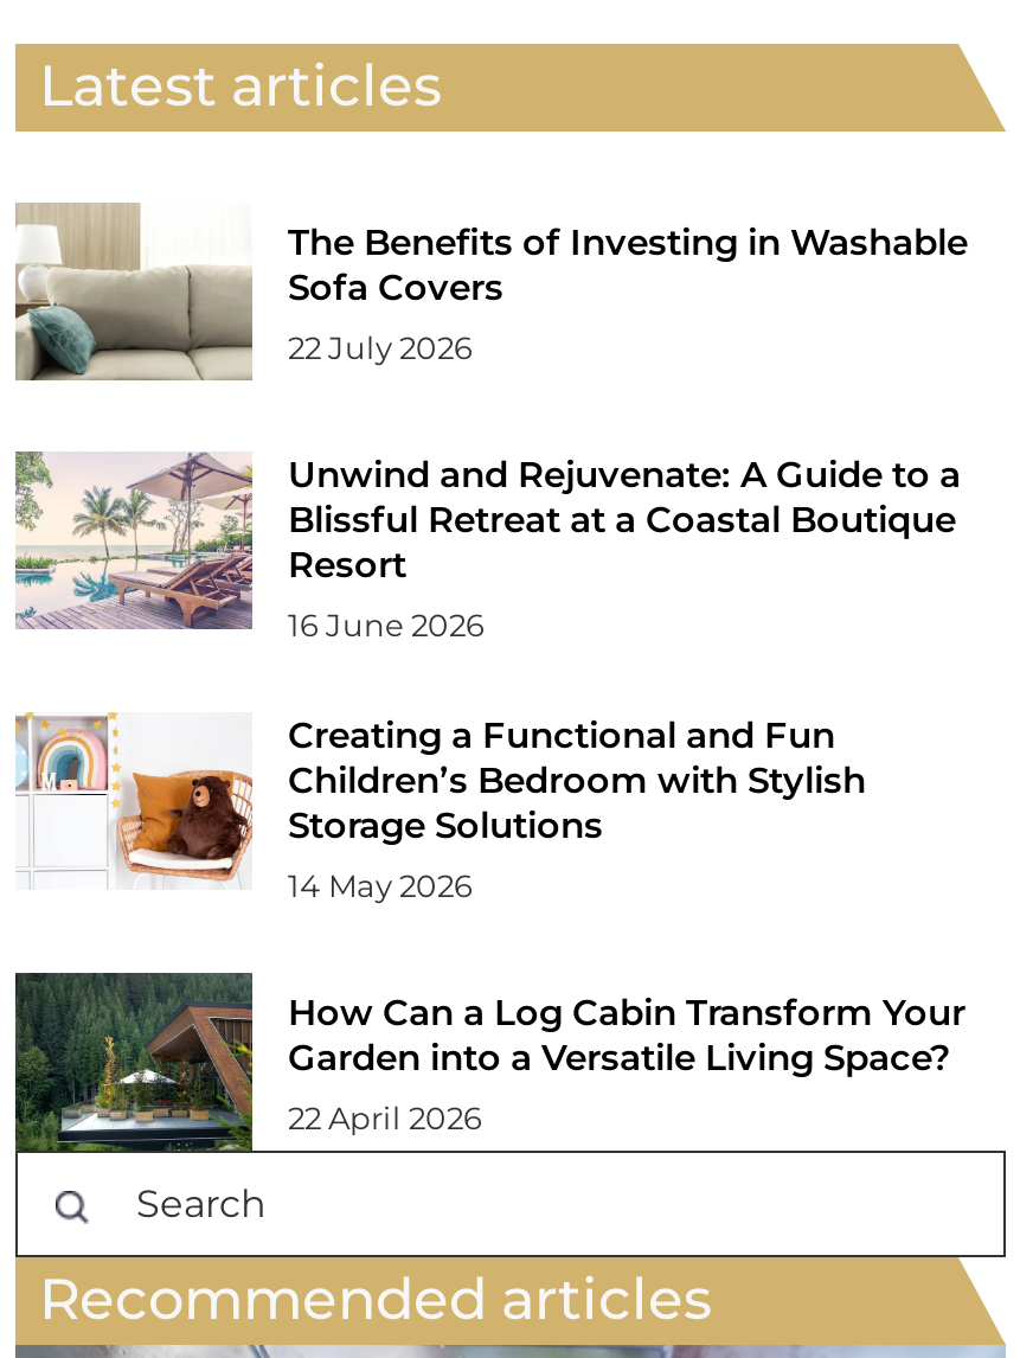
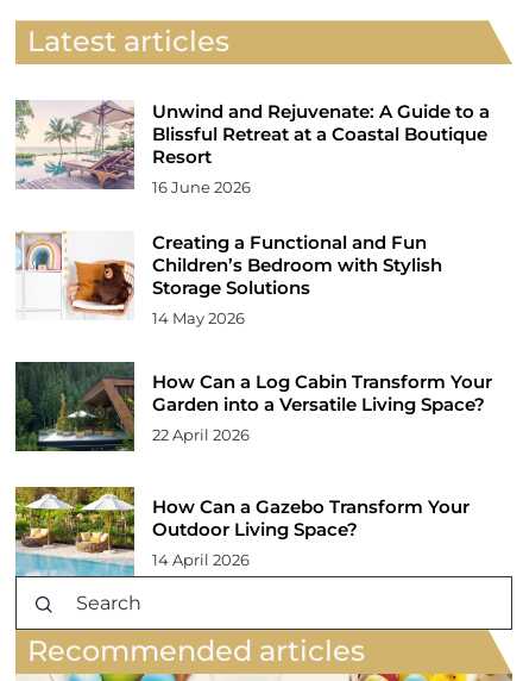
[15,204,968,382] [image] | The Benefits of Investing in Washable | Sofa Covers | 22 July 2026 -> none
moved [13,450,966,1136] -> [14,100,492,444]: [image] | Unwind and Rejuvenate: A Guide to a | Blissful Retreat at a Coastal Boutique | ... | Garden into a Versatile Living Space? | 22 April 2026
none -> [15,486,470,576] [image] | How Can a Gazebo Transform Your | Outdoor Living Space? | 14 April 2026

